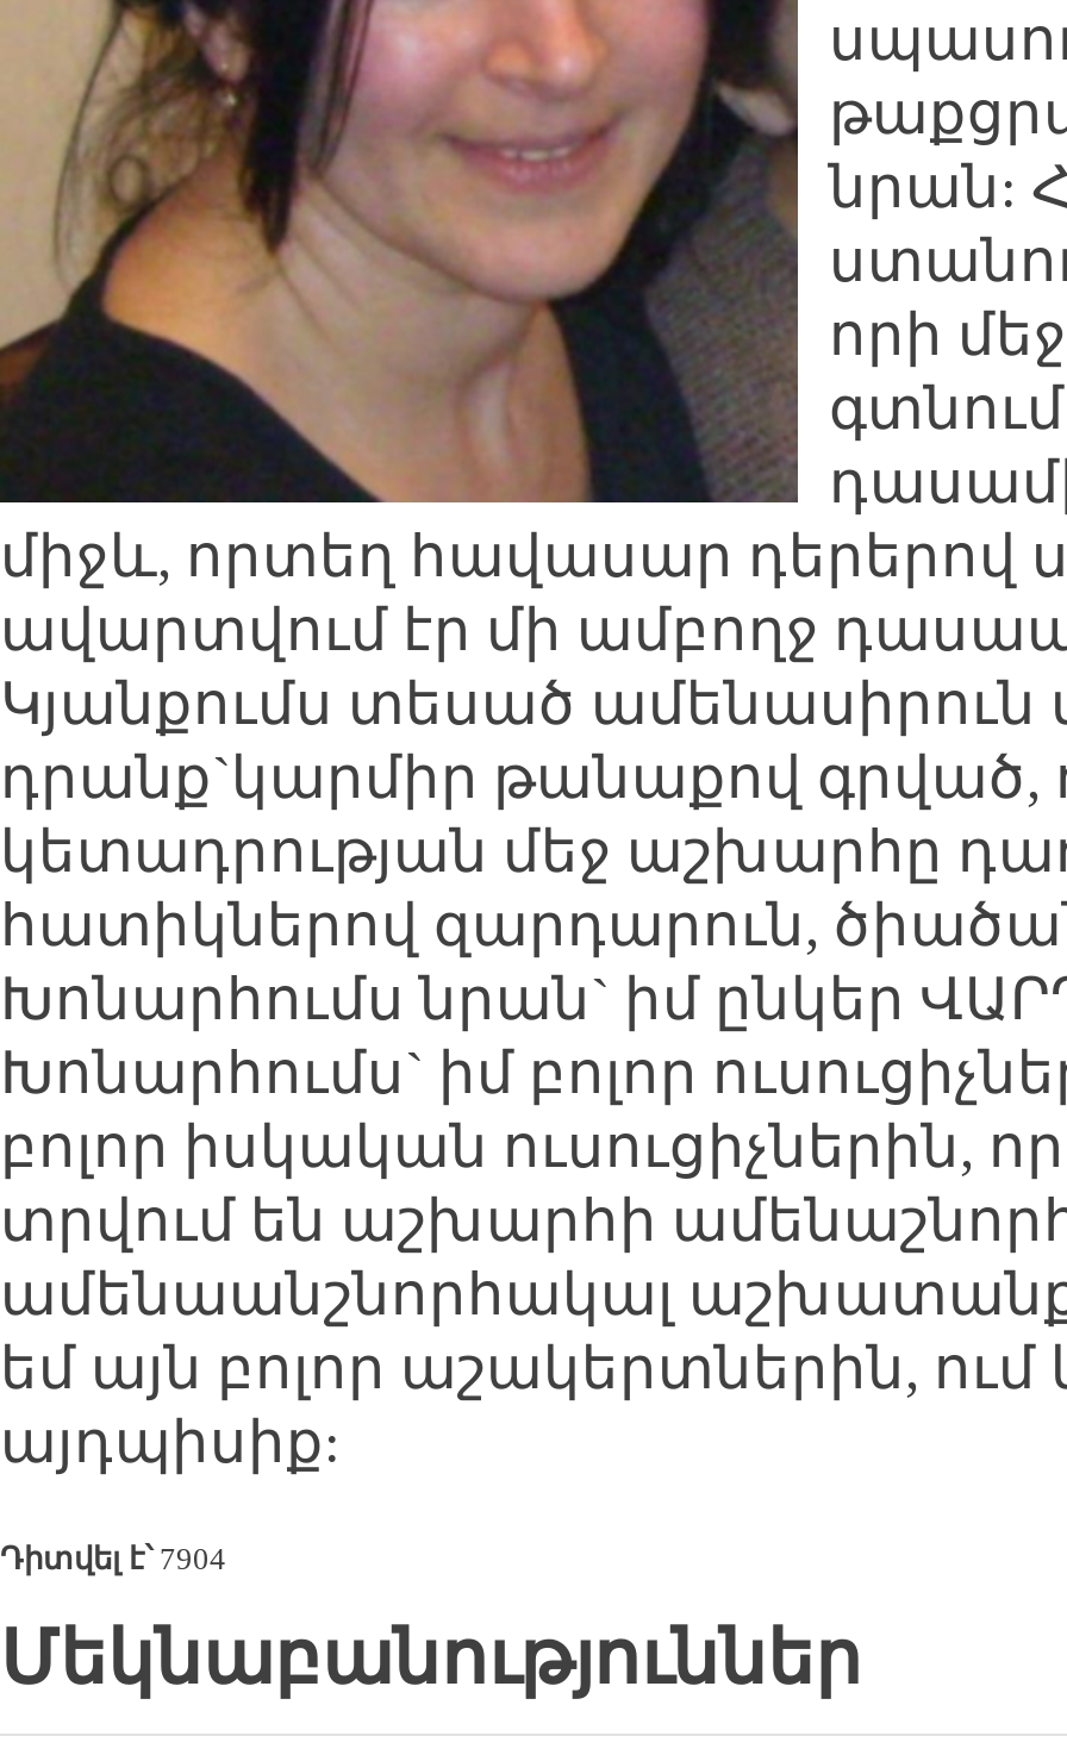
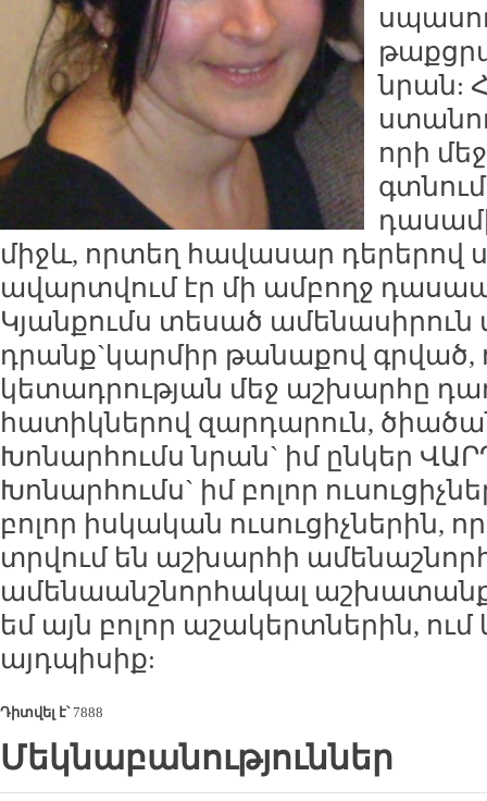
[0,1541,226,1576] Դիտվել է՝ 7904 -> [0,704,103,720] Դիտվել է՝ 7888

